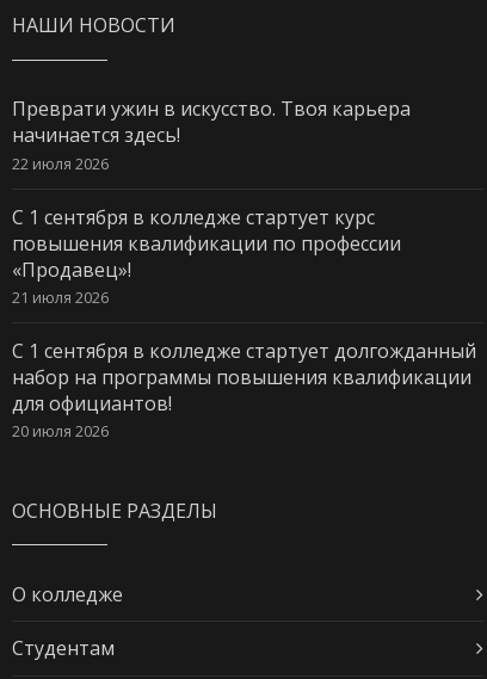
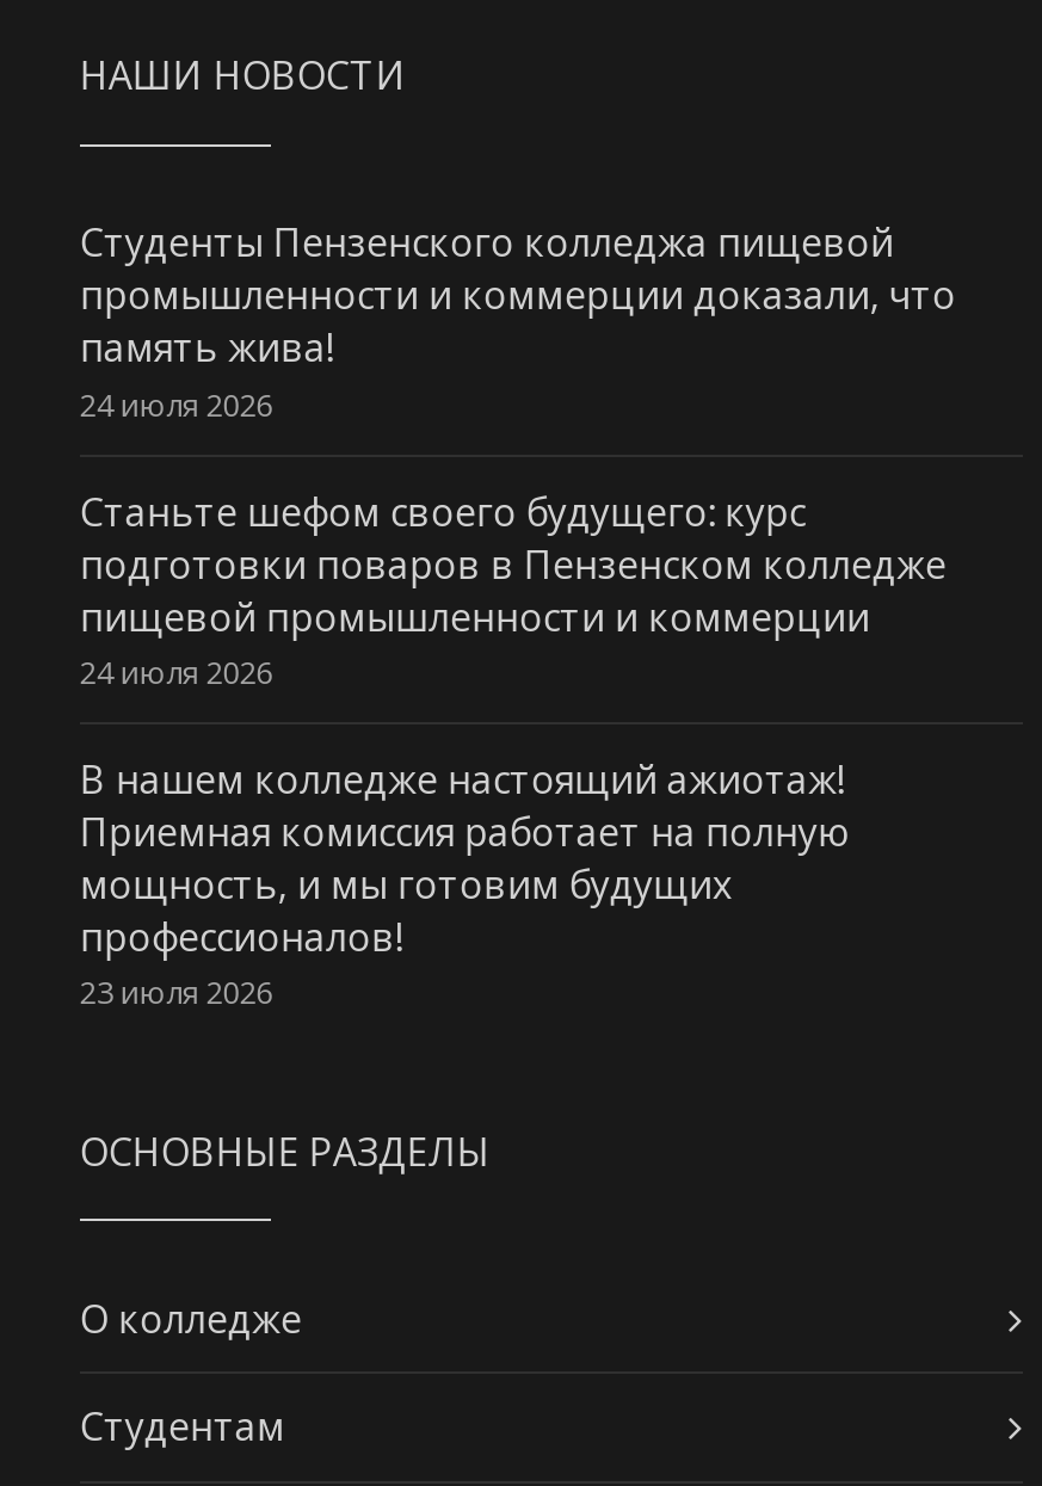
[12,96,410,174] Преврати ужин в искусство. Твоя карьера | начинается здесь! | 22 июля 2026 -> [79,217,956,425] Студенты Пензенского колледжа пищевой | промышленности и коммерции доказали, что | память жива! | 24 июля 2026
[12,203,401,308] С 1 сентября в колледже стартует курс | повышения квалификации по профессии | «Продавец»! | 21 июля 2026 -> [79,485,946,693] Станьте шефом своего будущего: курс | подготовки поваров в Пензенском колледже | пищевой промышленности и коммерции | 24 июля 2026
[12,337,476,441] С 1 сентября в колледже стартует долгожданный | набор на программы повышения квалификации | для официантов! | 20 июля 2026 -> [79,752,851,1013] В нашем колледже настоящий ажиотаж! | Приемная комиссия работает на полную | мощность, и мы готовим будущих | профессионалов! | 23 июля 2026

